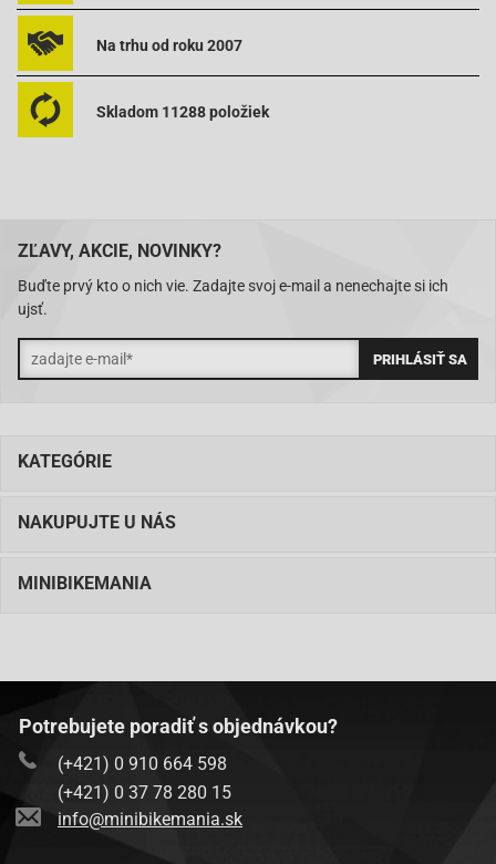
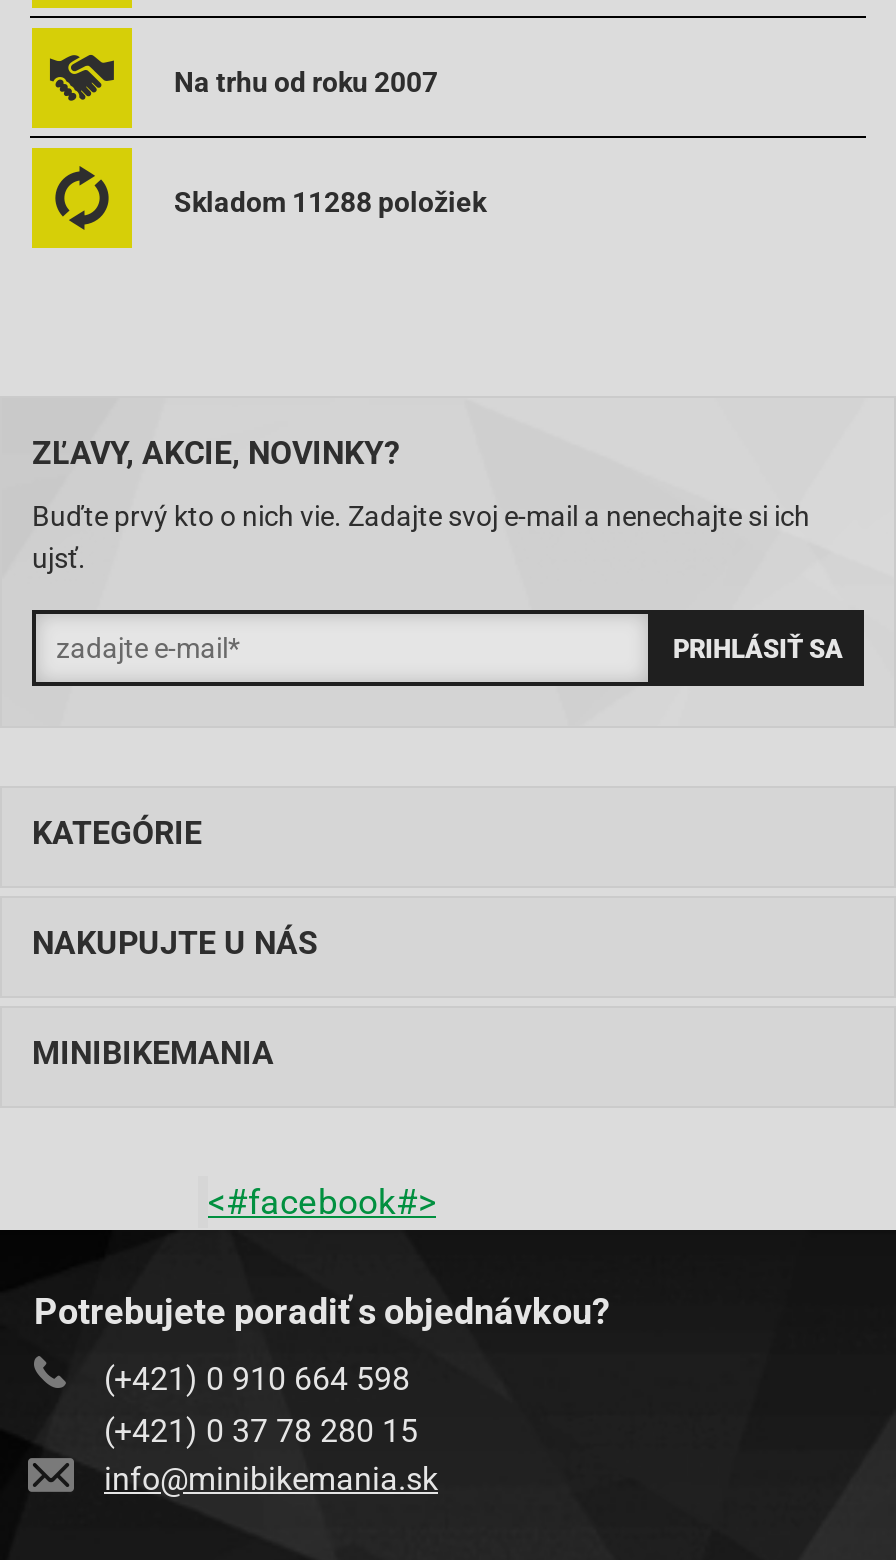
none -> [208,1182,436,1222] <#facebook#>

